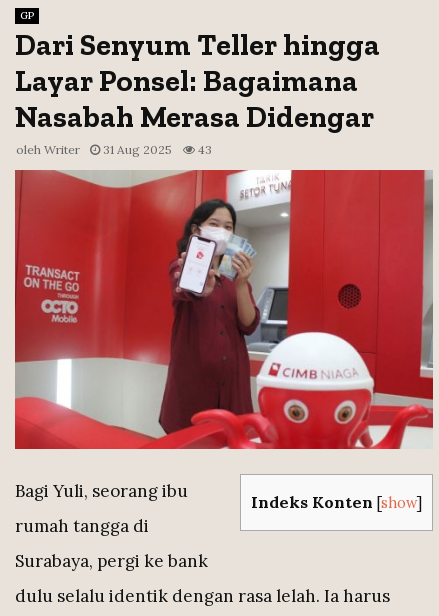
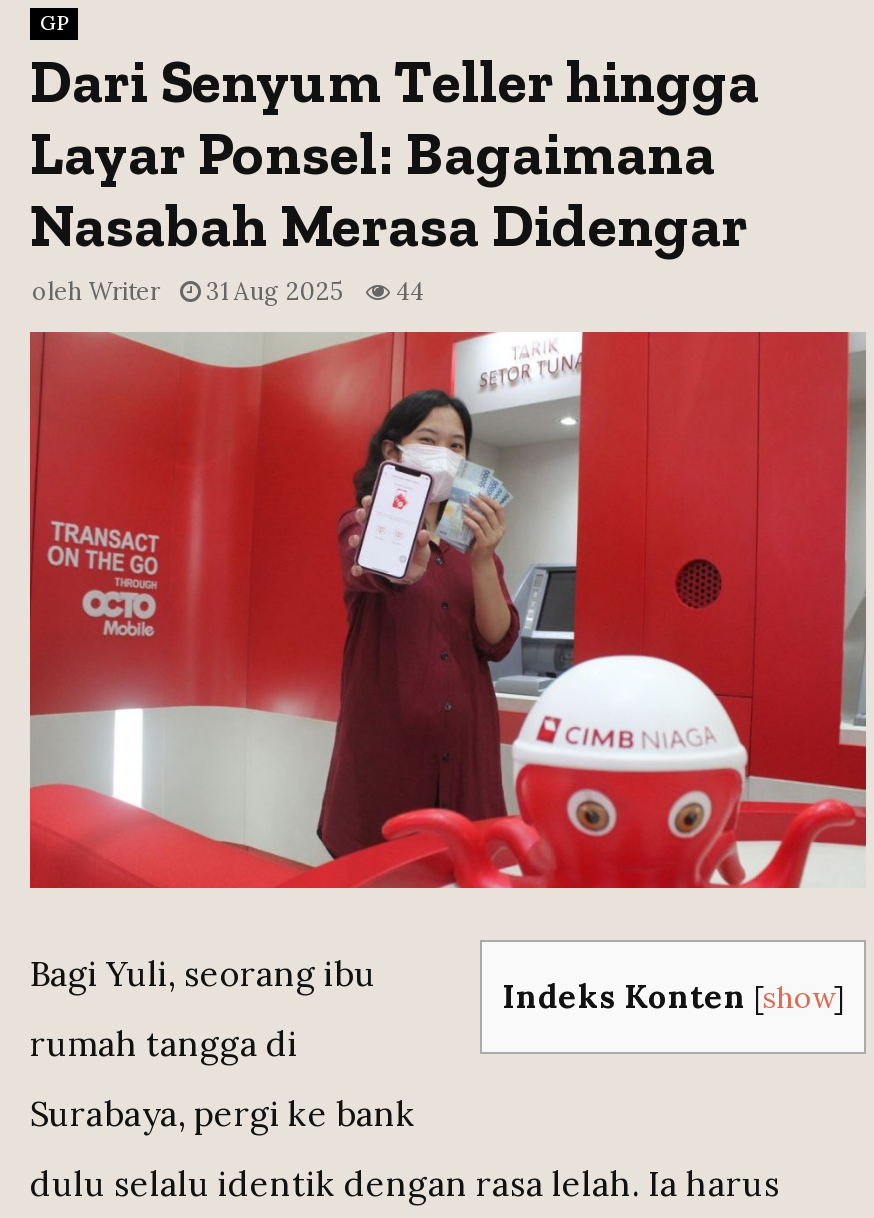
[16,142,212,157] oleh Writer 31 Aug 2025 43 -> [32,276,424,306] oleh Writer 31 Aug 2025 44

